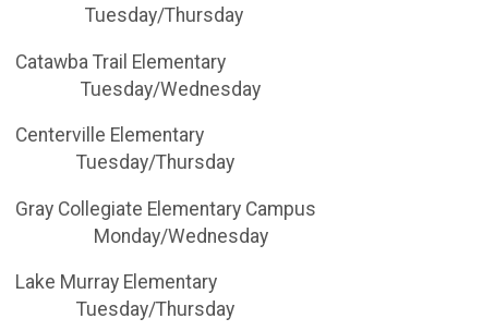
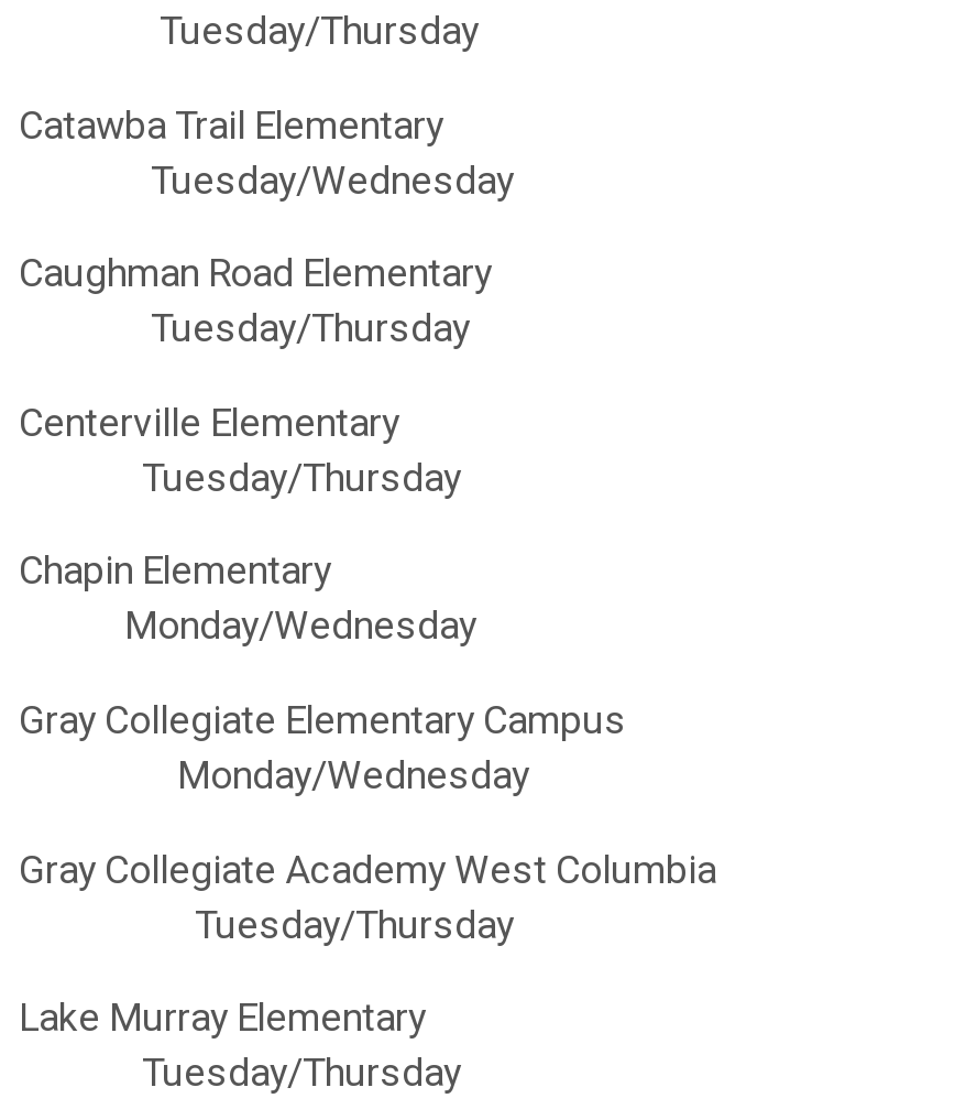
none -> [19,252,932,351] Caughman Road Elementary | Tuesday/Thursday
none -> [19,549,930,648] Chapin Elementary | Monday/Wednesday
none -> [19,847,927,946] Gray Collegiate Academy West Columbia | Tuesday/Thursday

